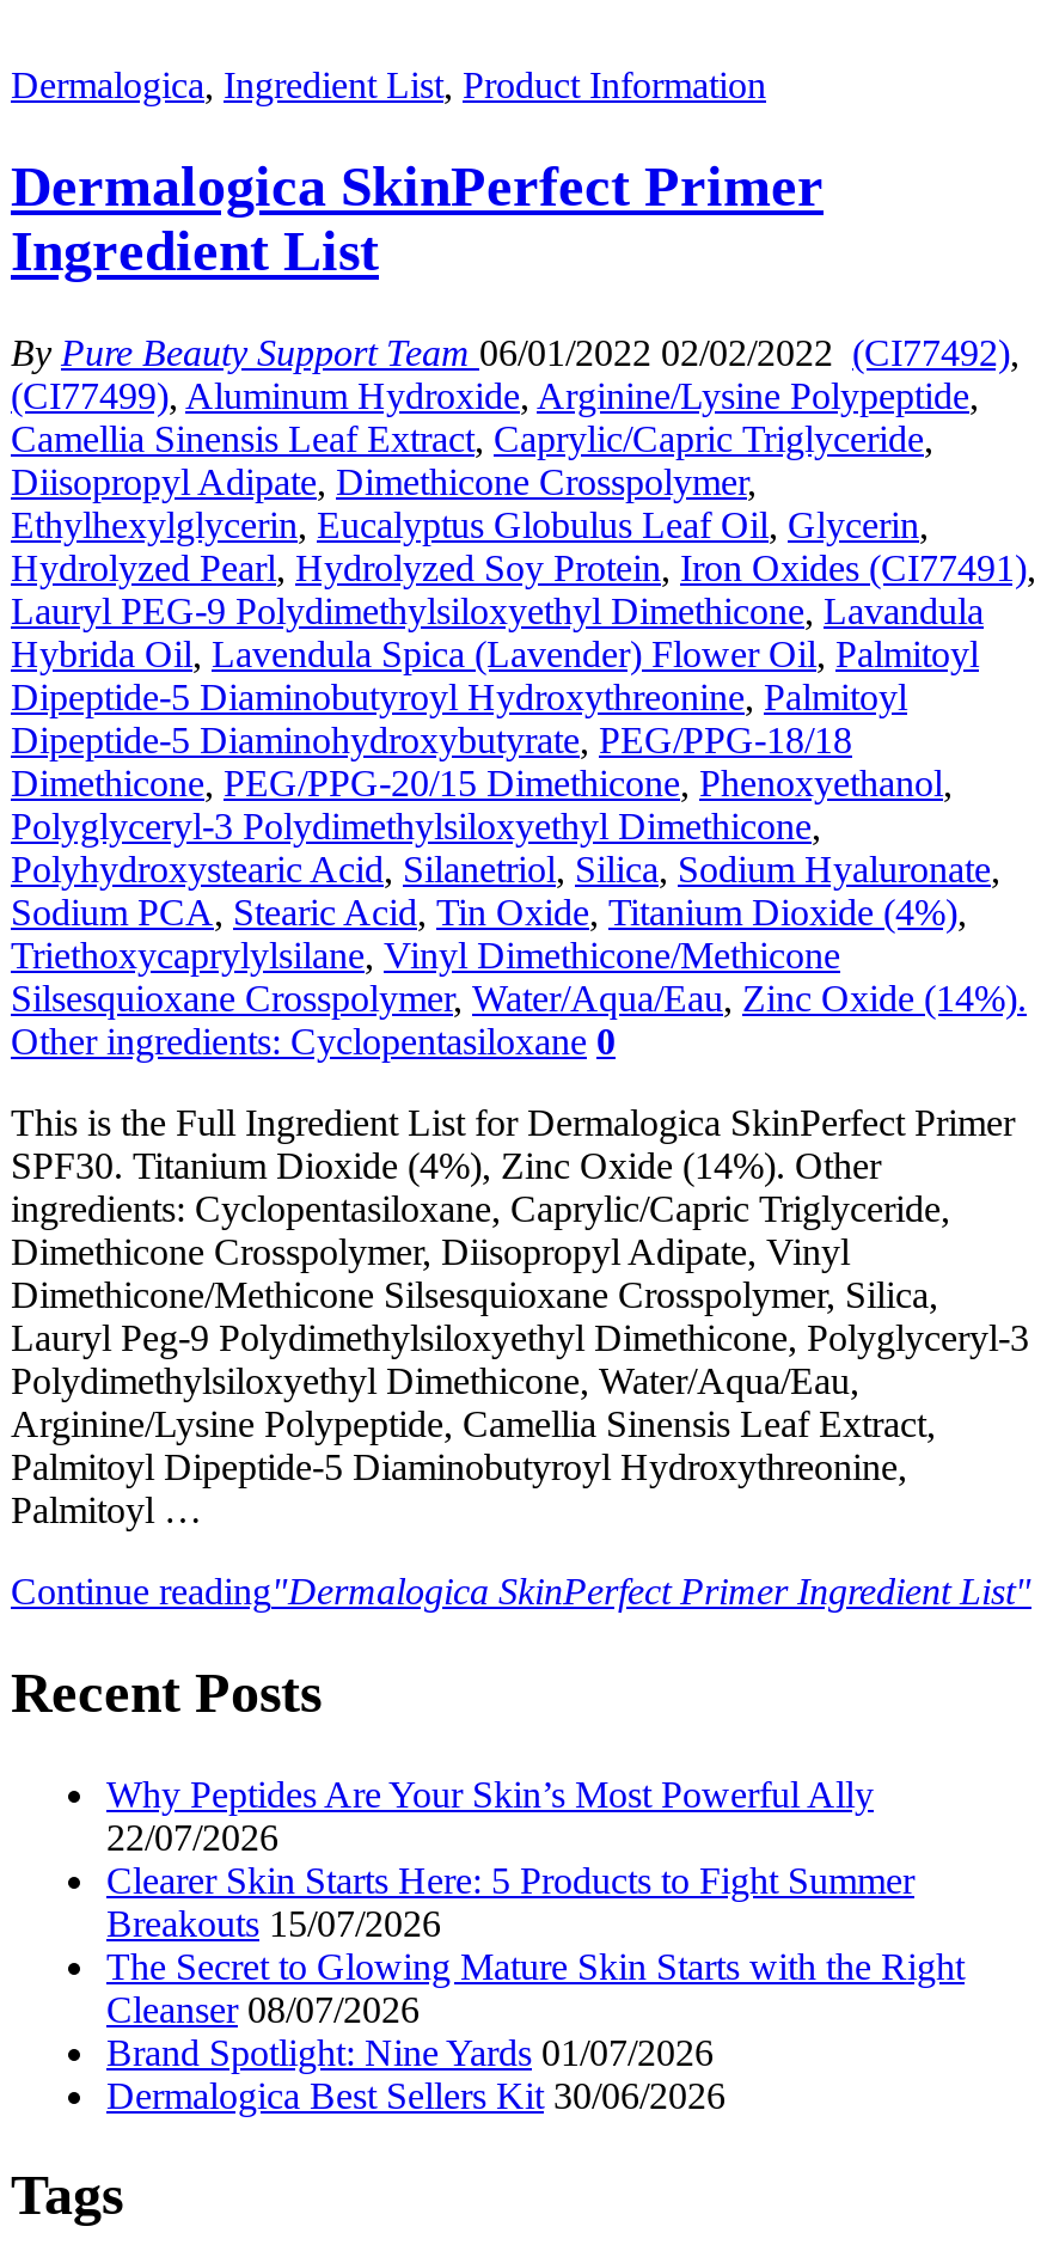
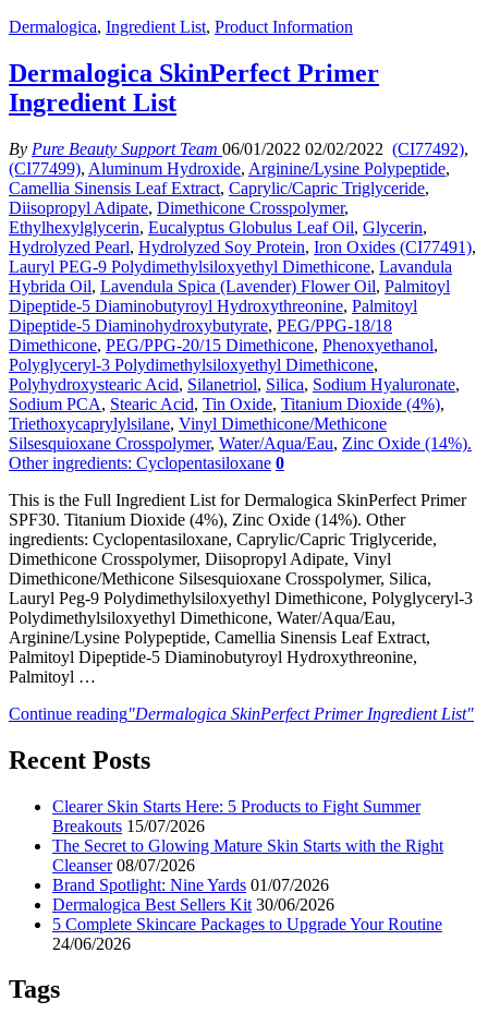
[106,1773,874,1857] Why Peptides Are Your Skin’s Most Powerful Ally | 22/07/2026 -> none
moved [106,1859,965,2115] -> [52,797,443,913]: Clearer Skin Starts Here: 5 Products to Fight Summer | Breakouts 15/07/2026 | The Secret to Glowing Mature Skin Starts with the Right | Cleanser 08/07/2026 | Brand Spotlight: Nine Yards 01/07/2026 | Dermalogica Best Sellers Kit 30/06/2026
none -> [52,914,442,952] 5 Complete Skincare Packages to Upgrade Your Routine | 24/06/2026

